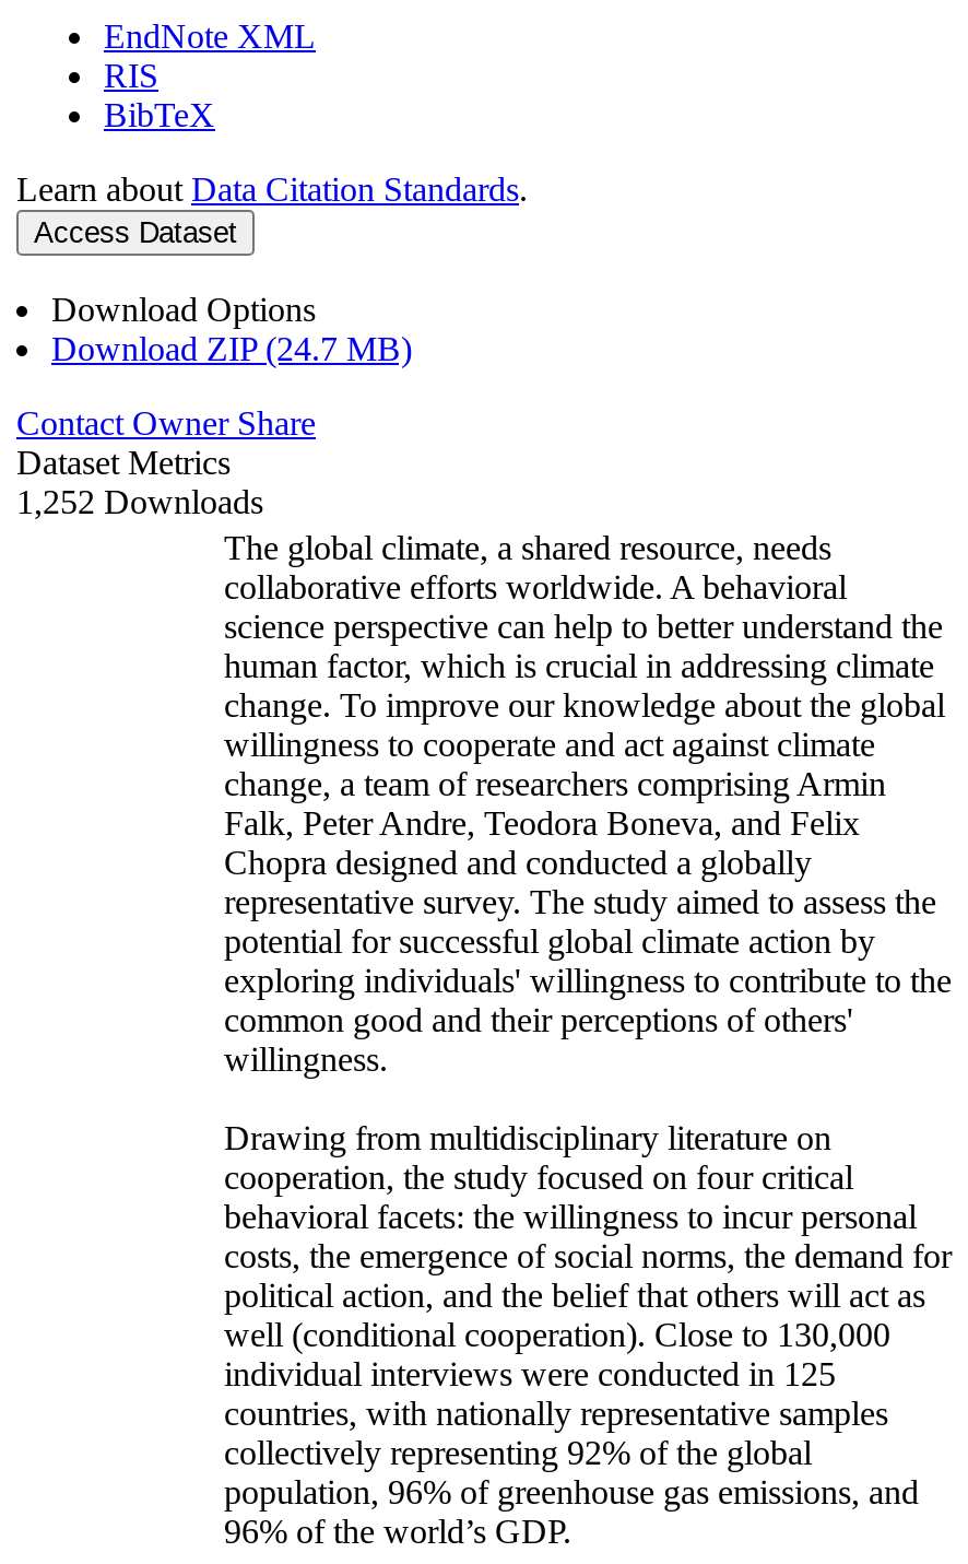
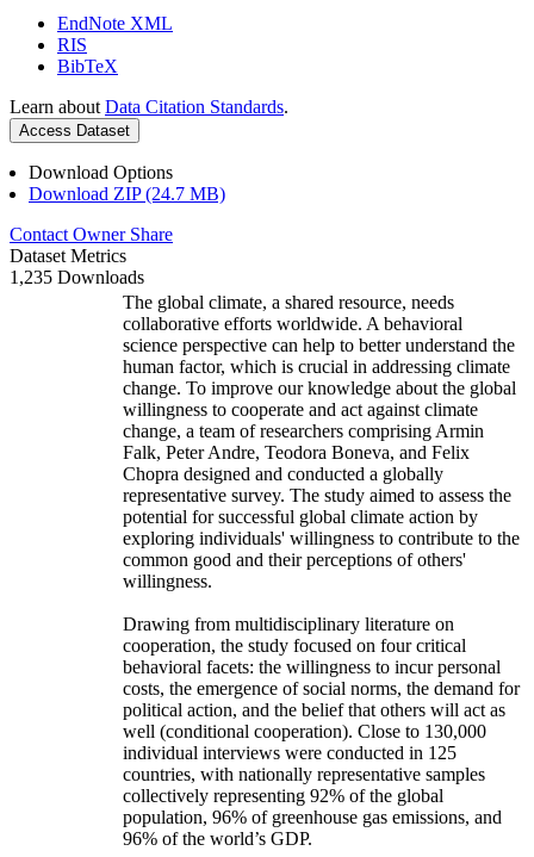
[16,484,263,521] 1,252 Downloads -> [10,267,144,288] 1,235 Downloads

